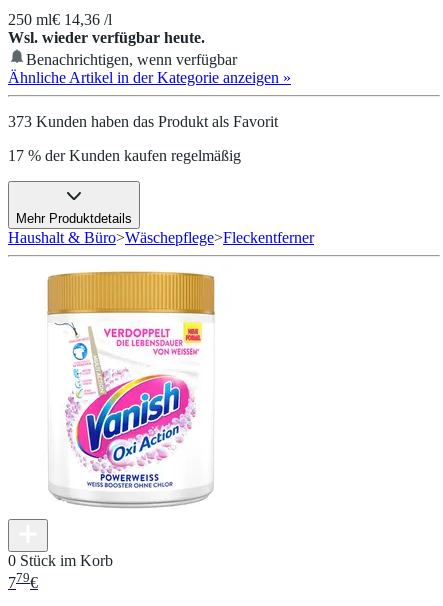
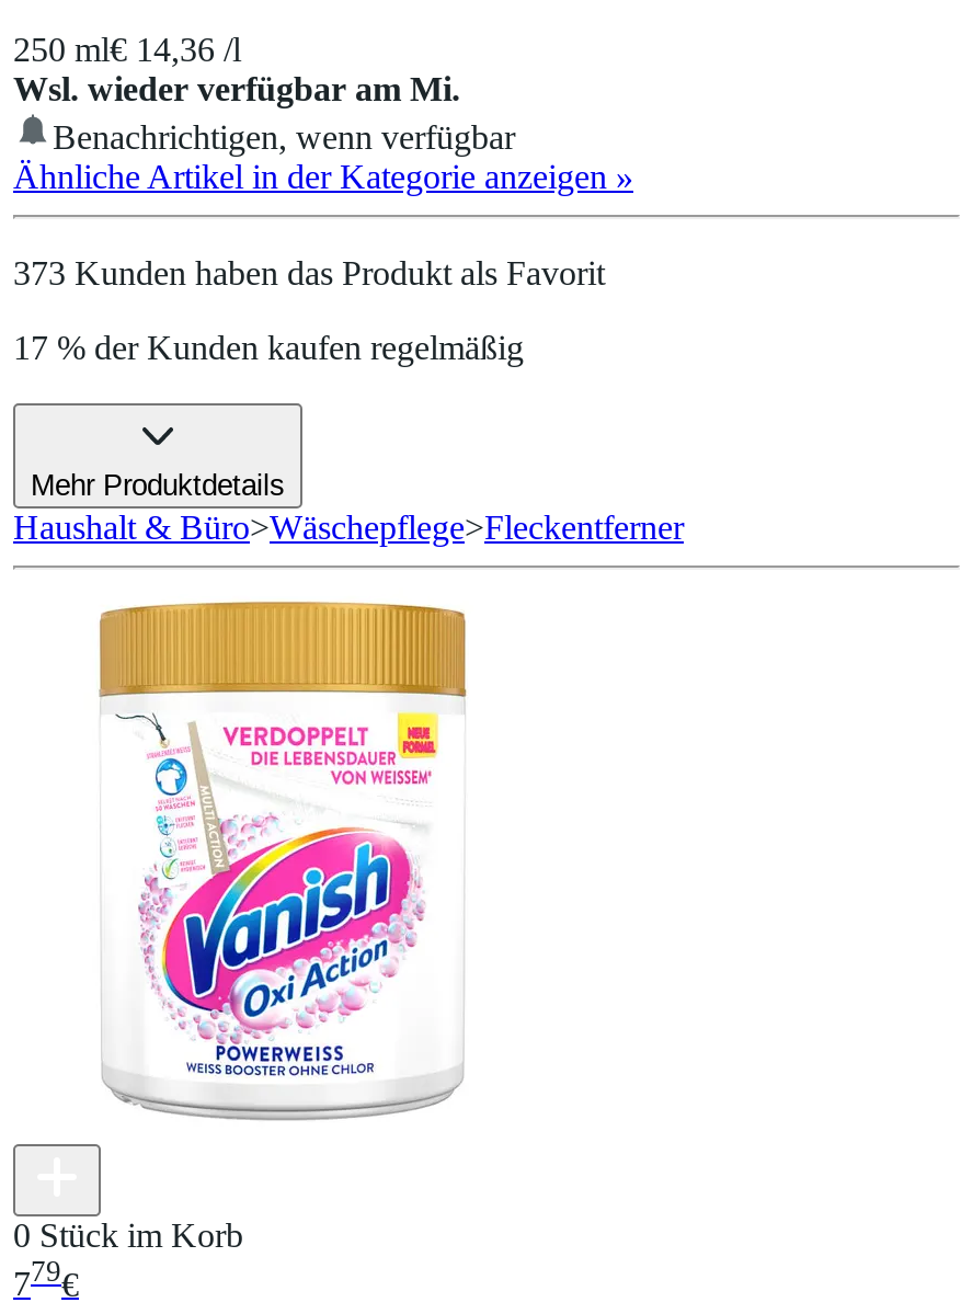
[8,29,205,46] Wsl. wieder verfügbar heute. -> [13,70,460,108] Wsl. wieder verfügbar am Mi.

